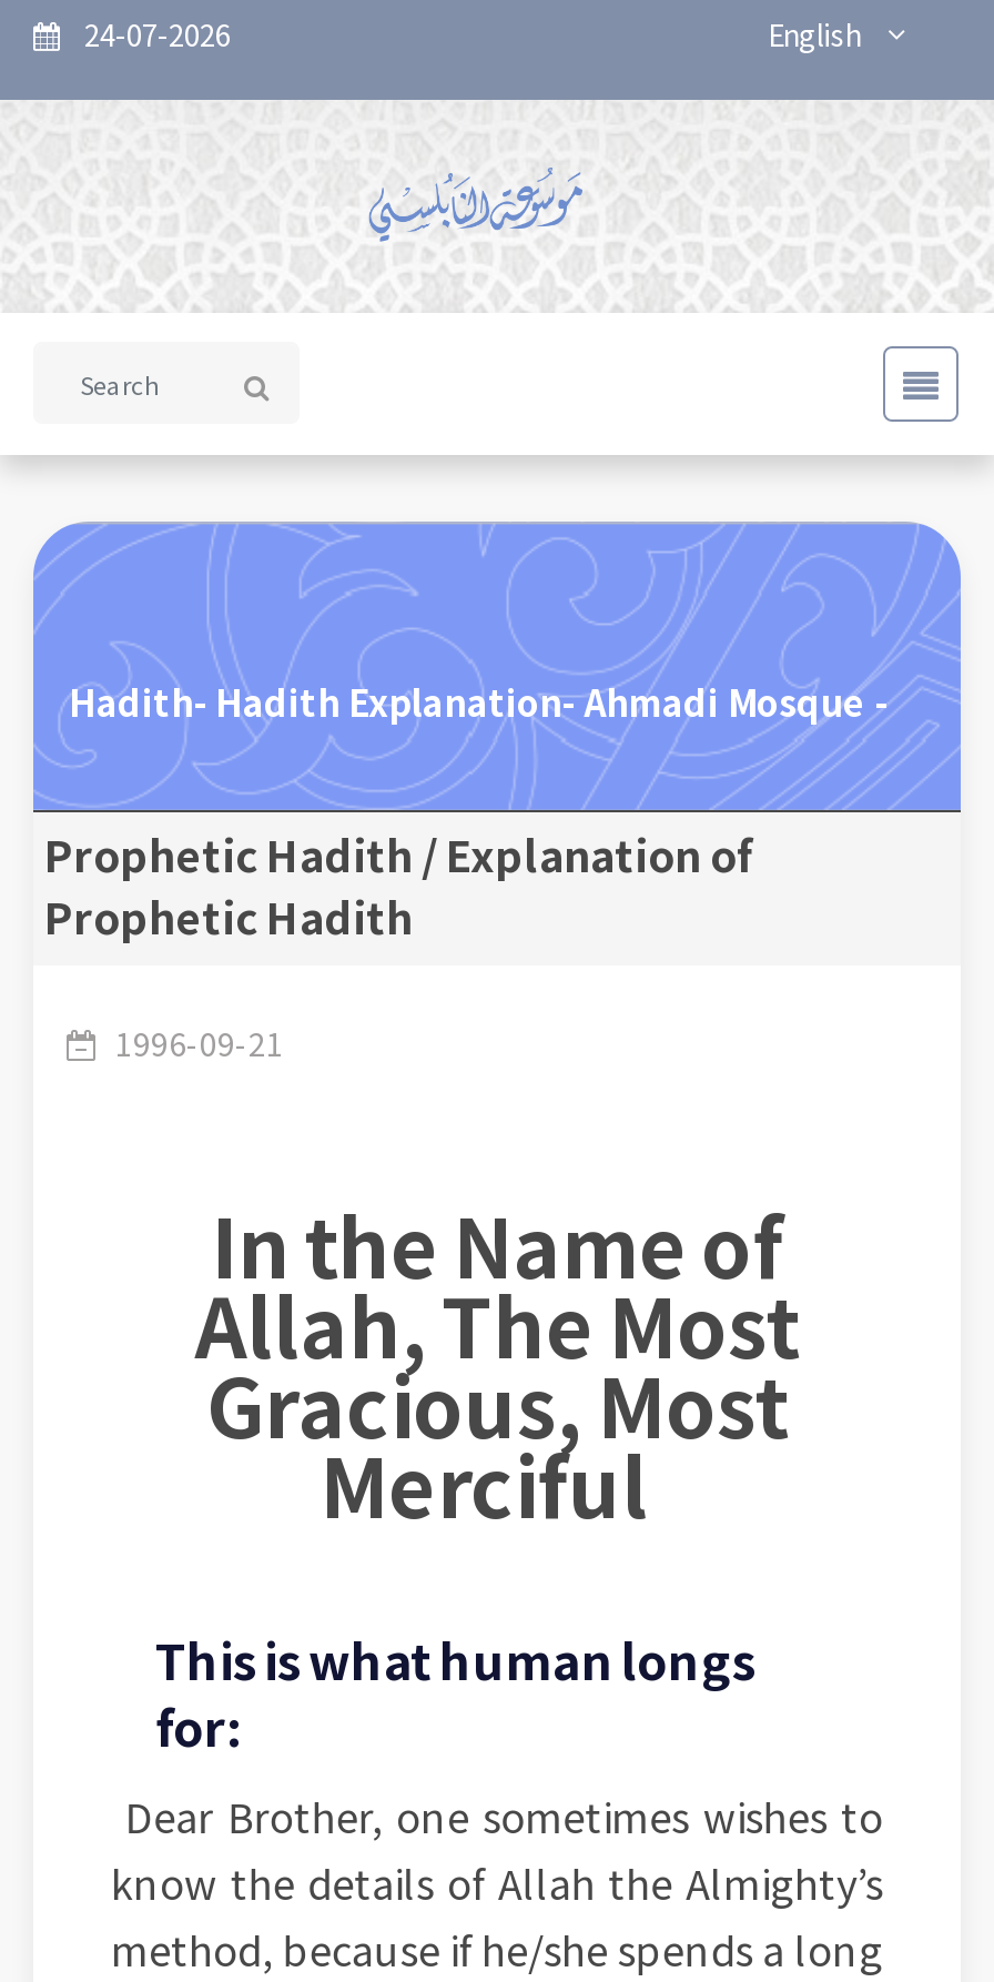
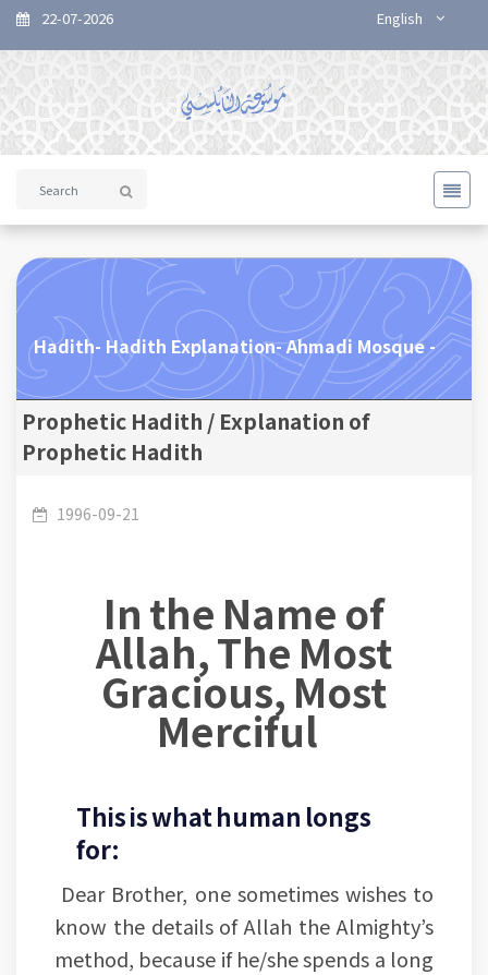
[78,13,231,55] 24-07-2026 -> [38,8,113,28] 22-07-2026

